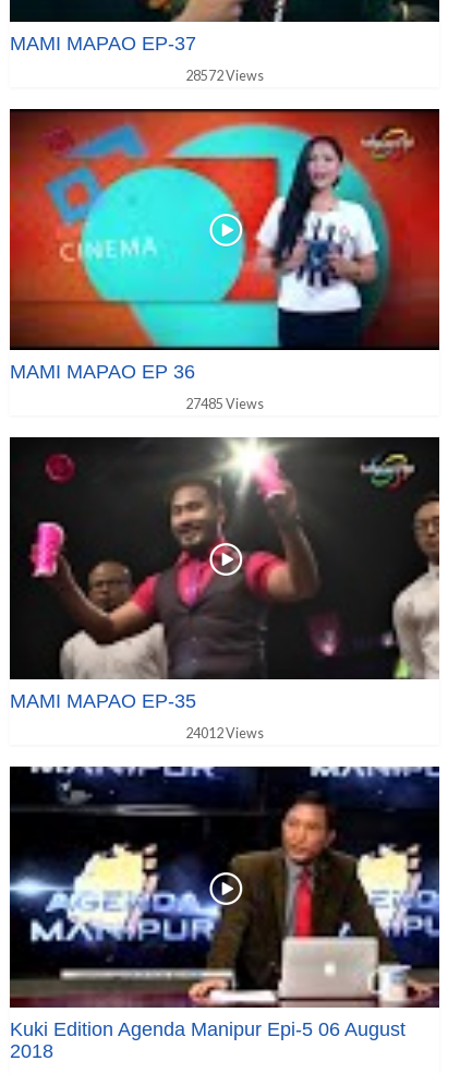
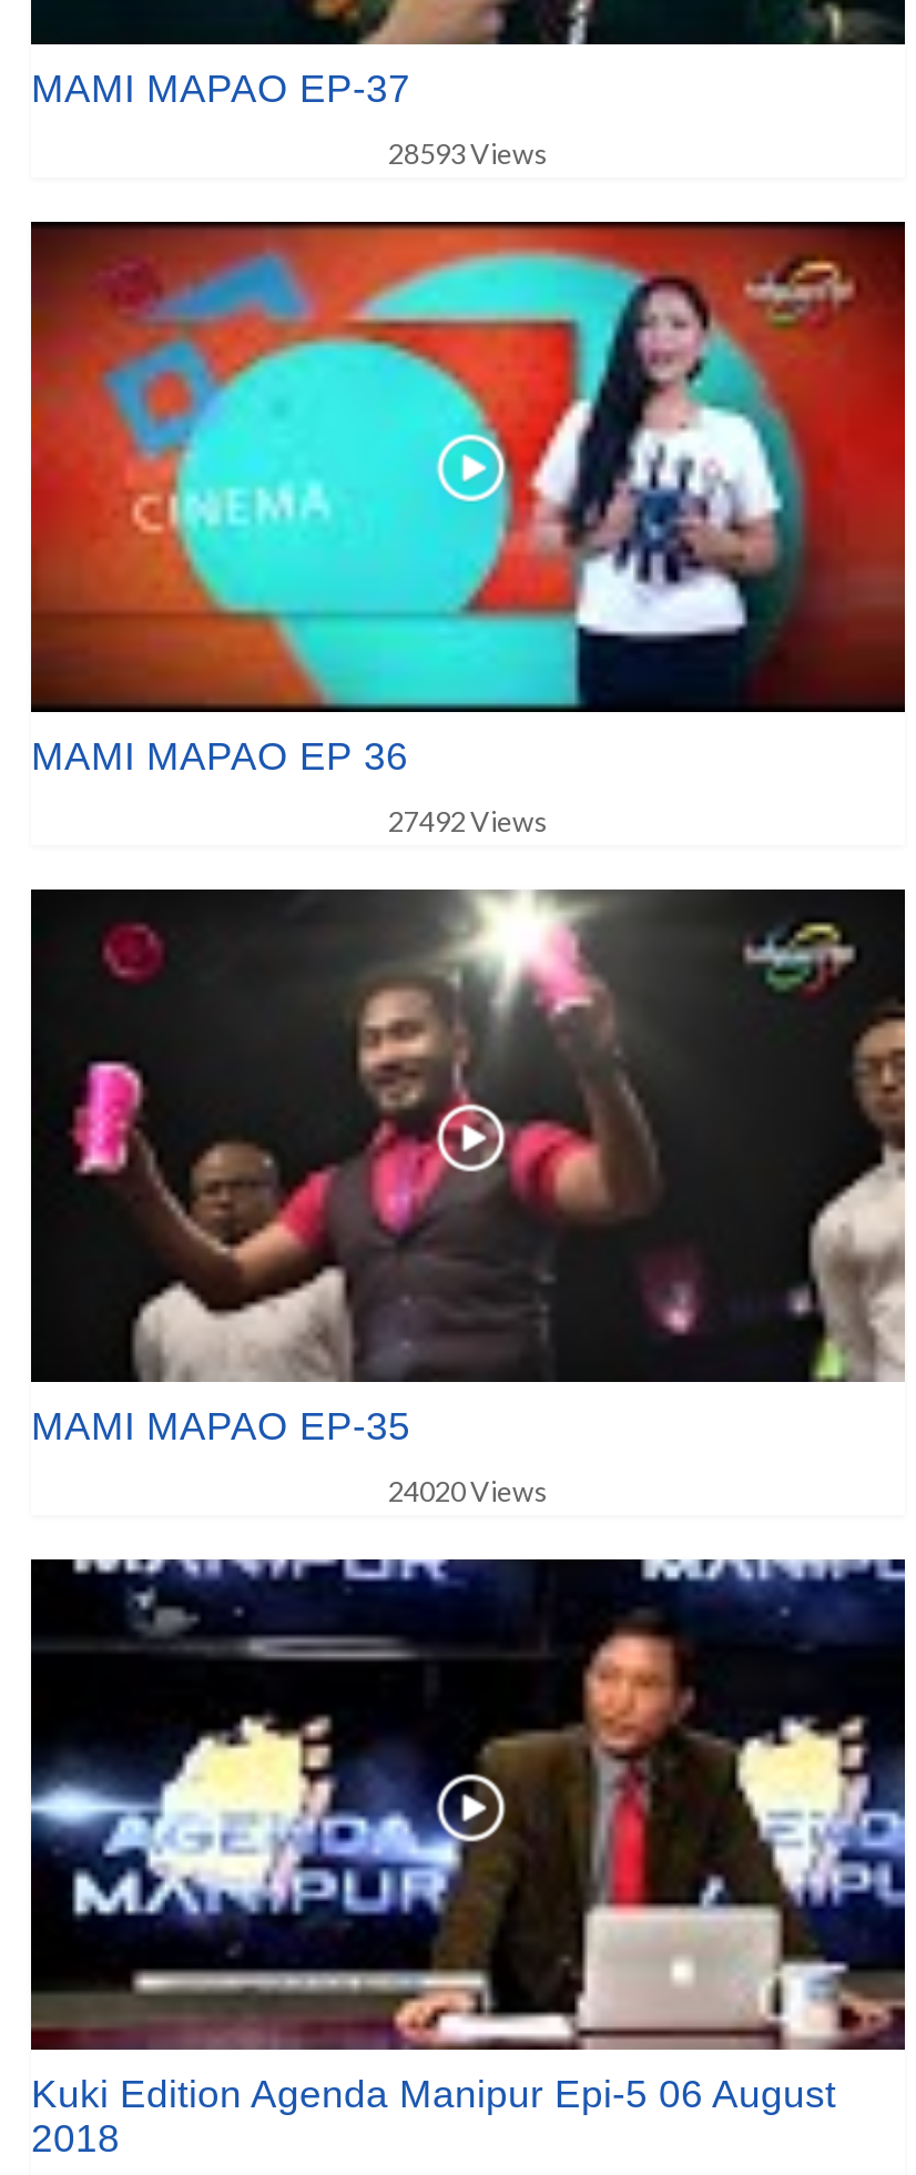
[185,67,264,83] 28572 Views -> [388,136,548,170] 28593 Views
[185,396,264,412] 27485 Views -> [388,805,548,839] 27492 Views
[185,725,264,741] 24012 Views -> [388,1475,548,1508] 24020 Views

